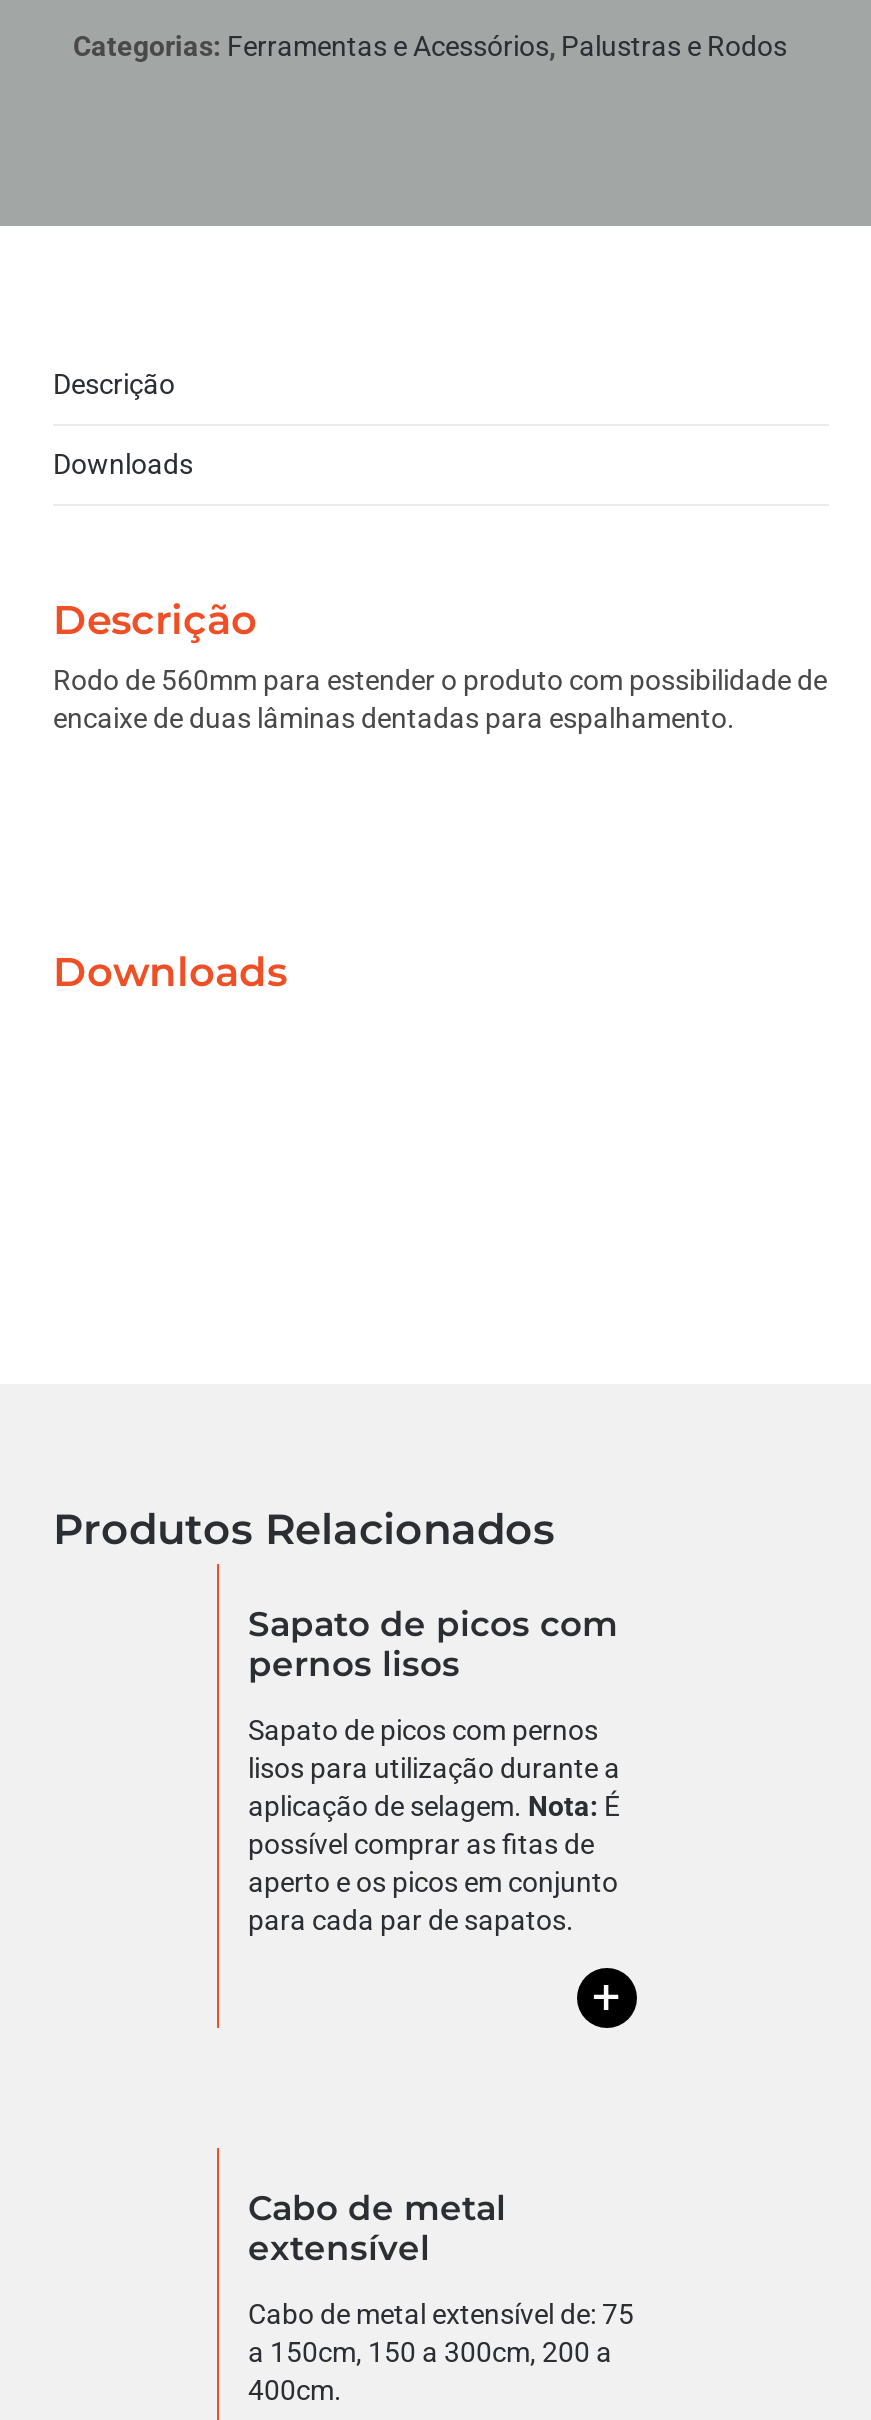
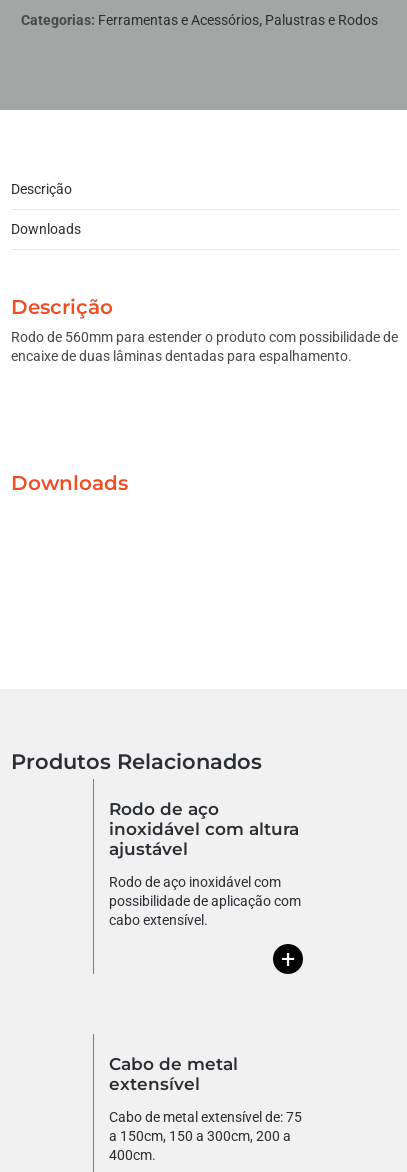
[248,1604,618,1684] Sapato de picos com | pernos lisos -> [108,799,298,859] Rodo de aço | inoxidável com altura | ajustável
[248,1714,620,1936] Sapato de picos com pernos | lisos para utilização durante a | aplicação de selagem. Nota: É | possível comprar as fitas de | aperto e os picos em conjunto | para cada par de sapatos. -> [108,874,300,928] Rodo de aço inoxidável com | possibilidade de aplicação com | cabo extensível.

